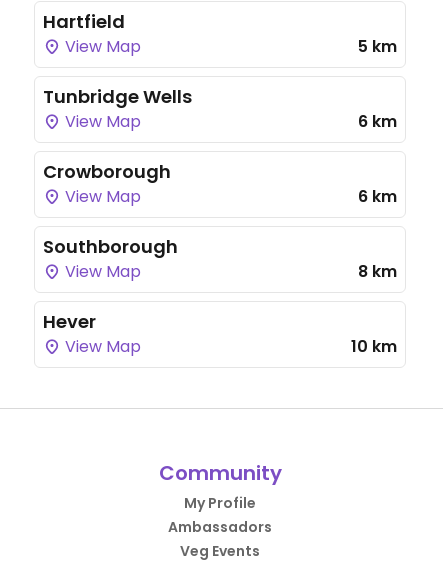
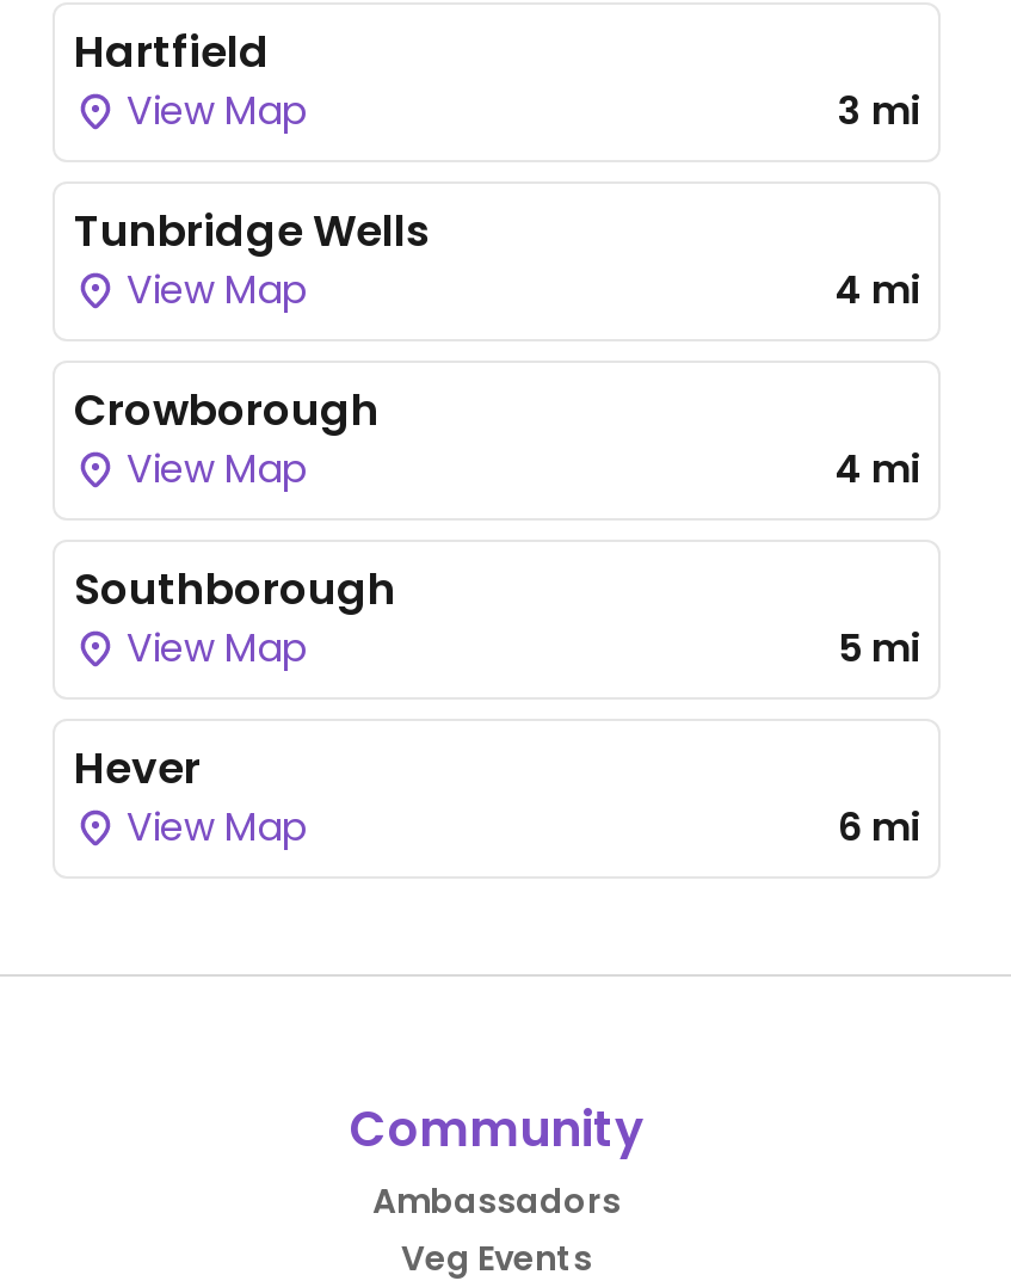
[358,35,397,58] 5 km -> [838,84,919,138] 3 mi
[358,110,397,133] 6 km -> [836,263,919,318] 4 mi
[358,185,397,208] 6 km -> [836,442,919,497] 4 mi
[358,260,397,283] 8 km -> [838,621,919,676] 5 mi
[351,335,397,358] 10 km -> [838,800,919,855] 6 mi
[184,493,256,513] My Profile -> none

